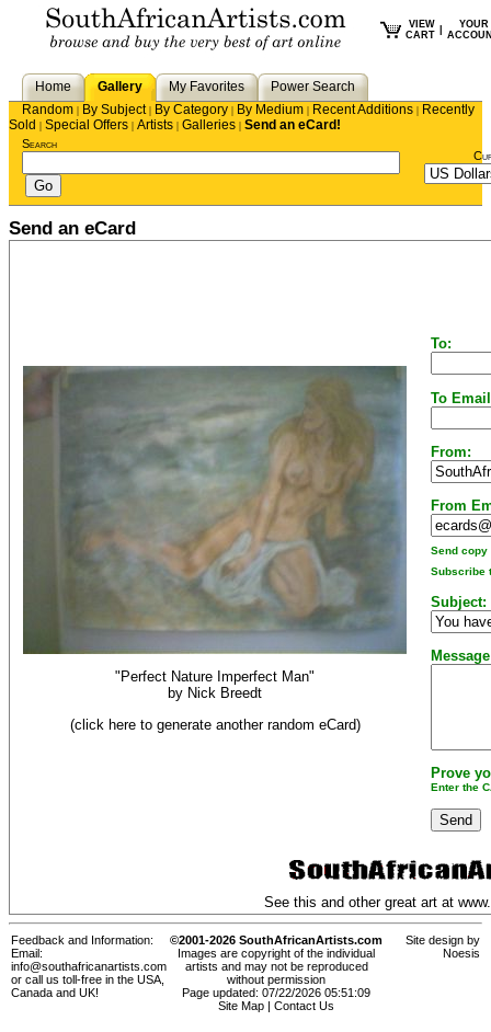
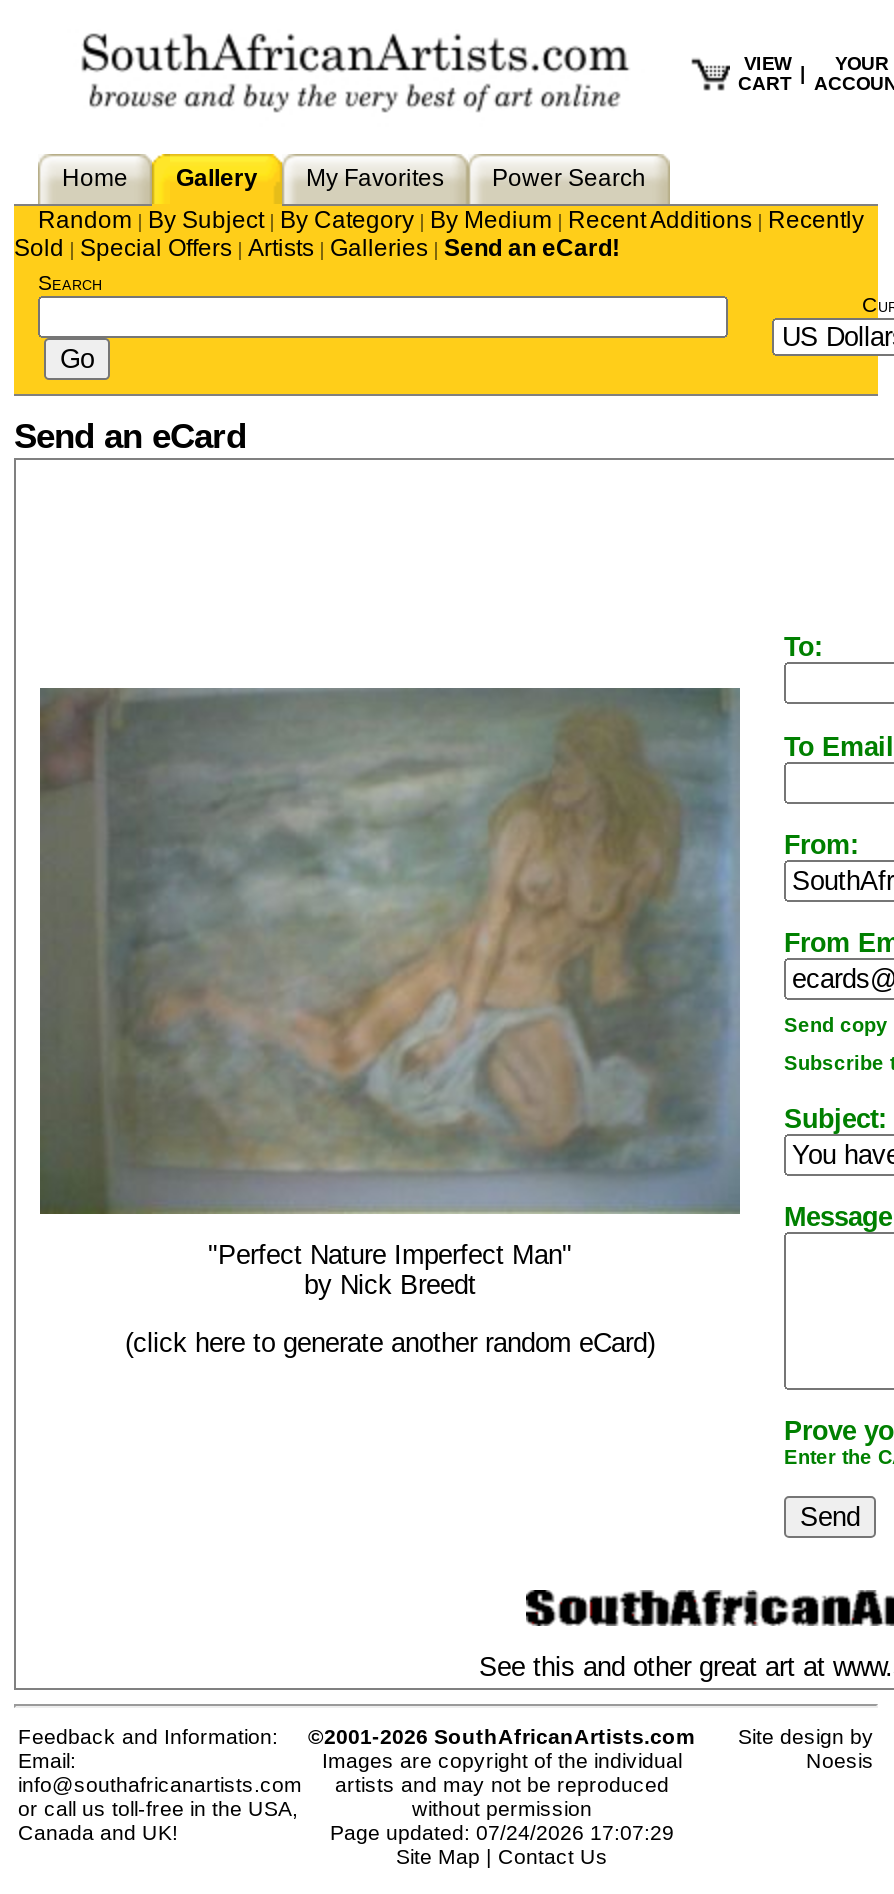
[182,986,370,999] Page updated: 07/22/2026 05:51:09 -> [330,1821,674,1845] Page updated: 07/24/2026 17:07:29

